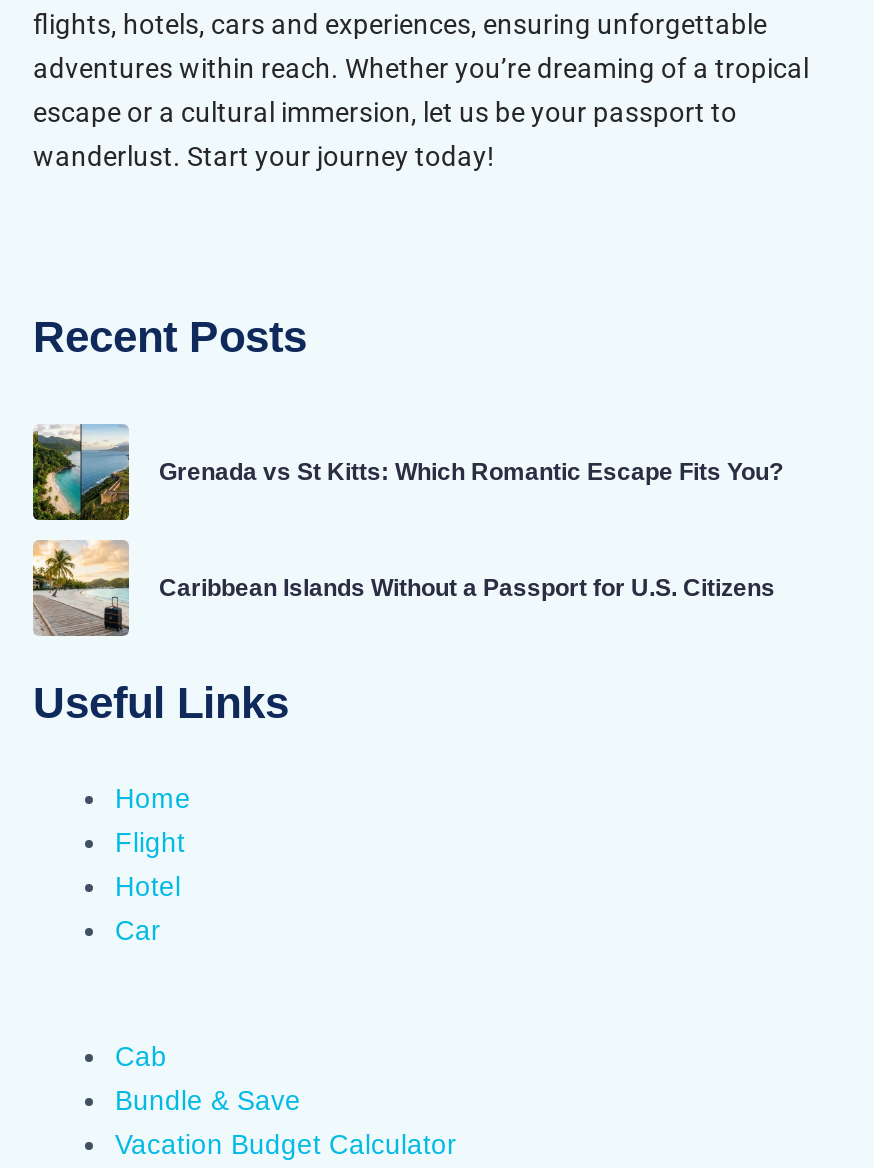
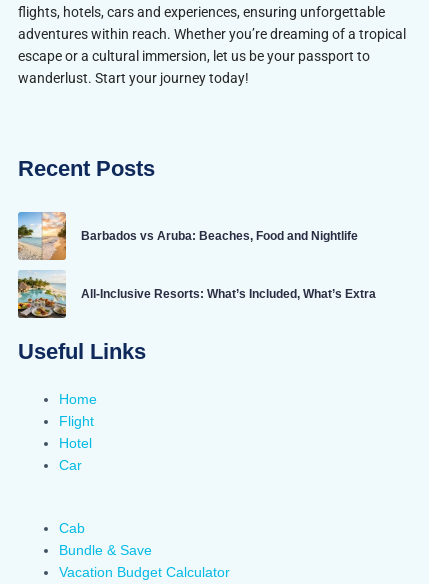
[31,422,783,522] [image] | Grenada vs St Kitts: Which Romantic Escape Fits You? -> [17,211,358,261] [image] | Barbados vs Aruba: Beaches, Food and Nightlife
[31,538,775,638] [image] | Caribbean Islands Without a Passport for U.S. Citizens -> [17,270,376,319] [image] | All-Inclusive Resorts: What’s Included, What’s Extra

